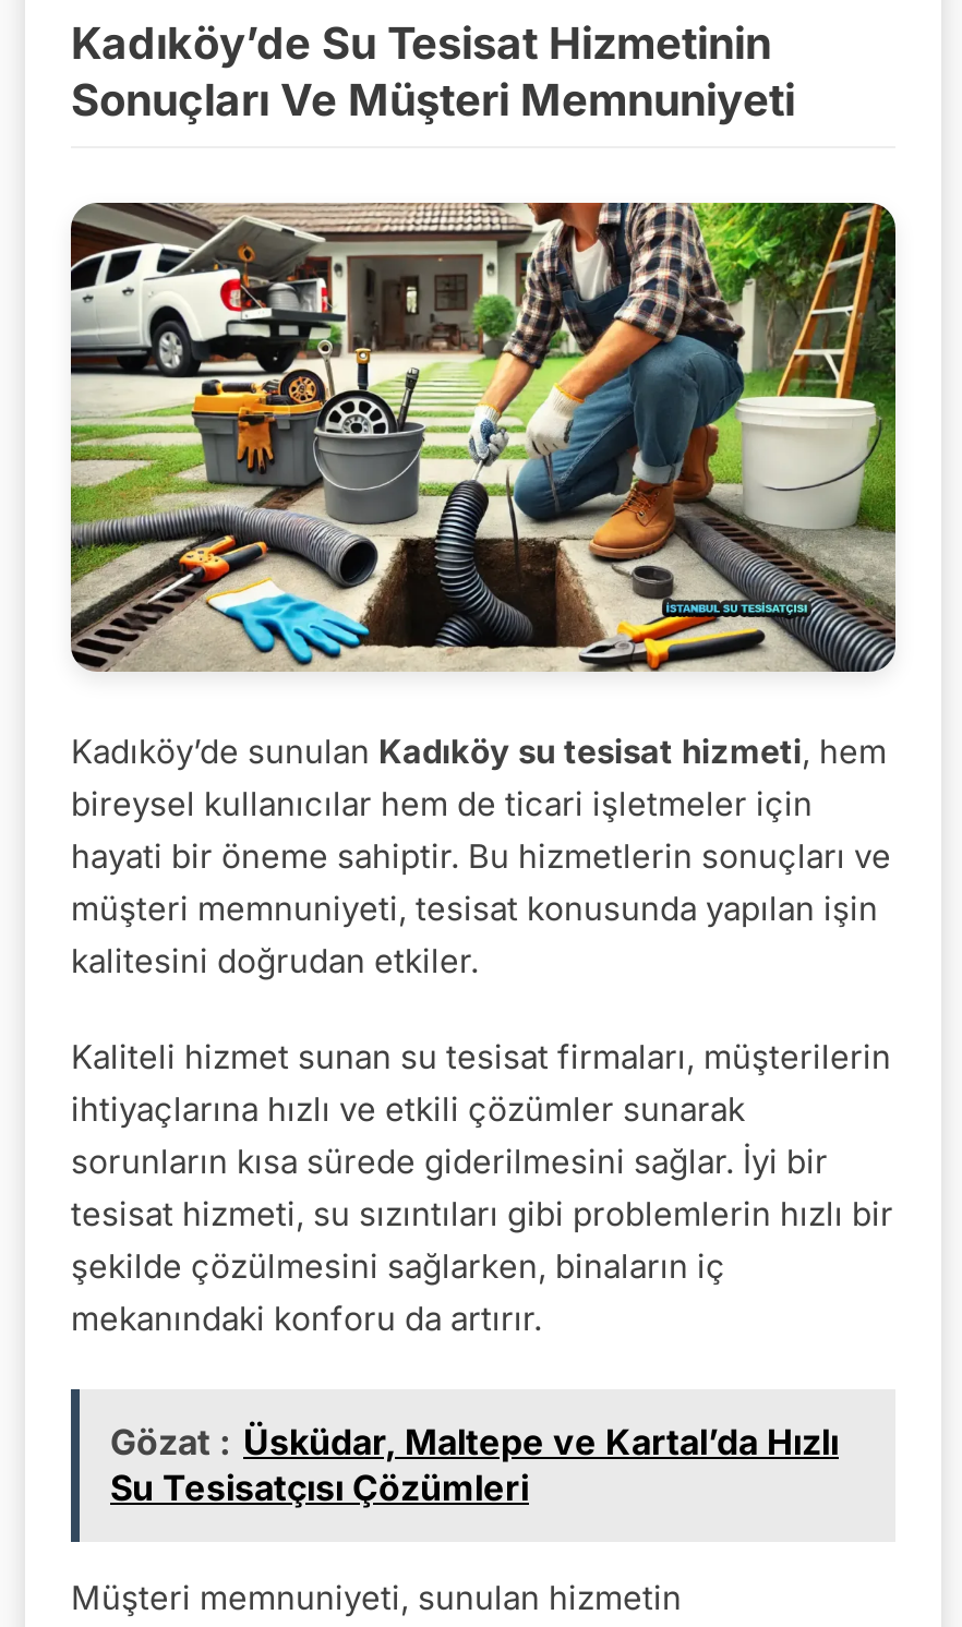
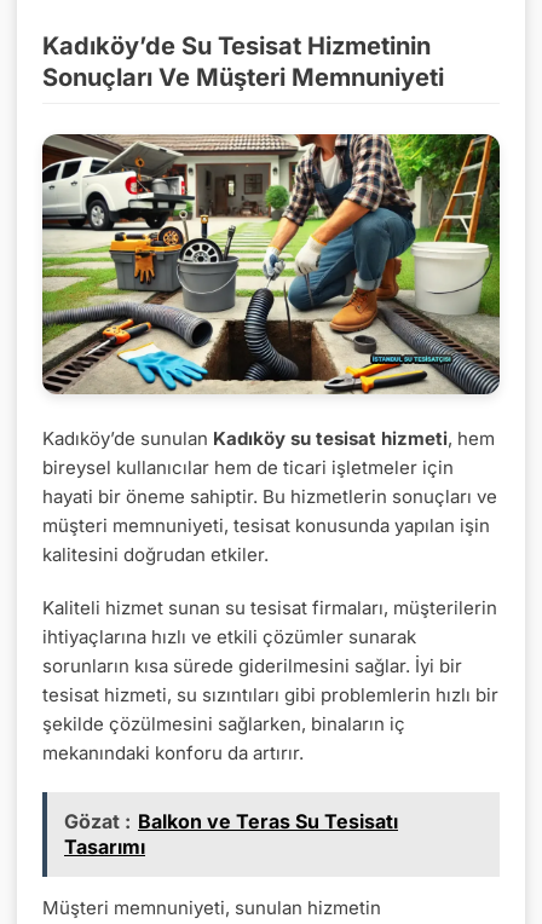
[110,1421,839,1510] Gözat : Üsküdar, Maltepe ve Kartal’da Hızlı | Su Tesisatçısı Çözümleri -> [64,810,398,859] Gözat : Balkon ve Teras Su Tesisatı | Tasarımı

